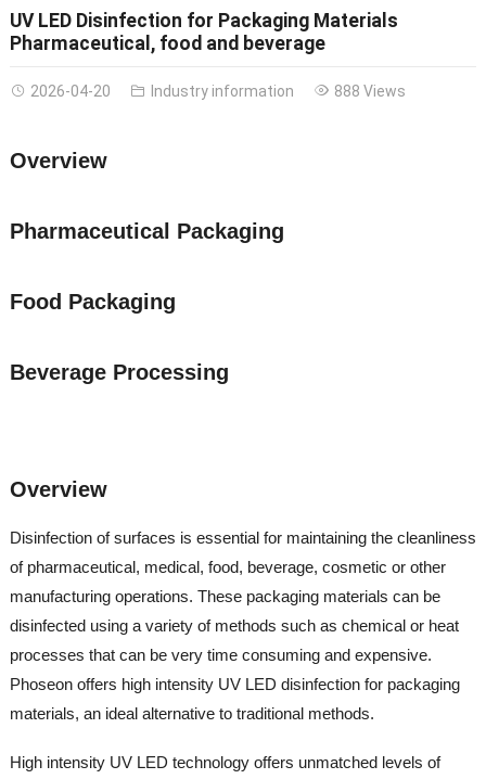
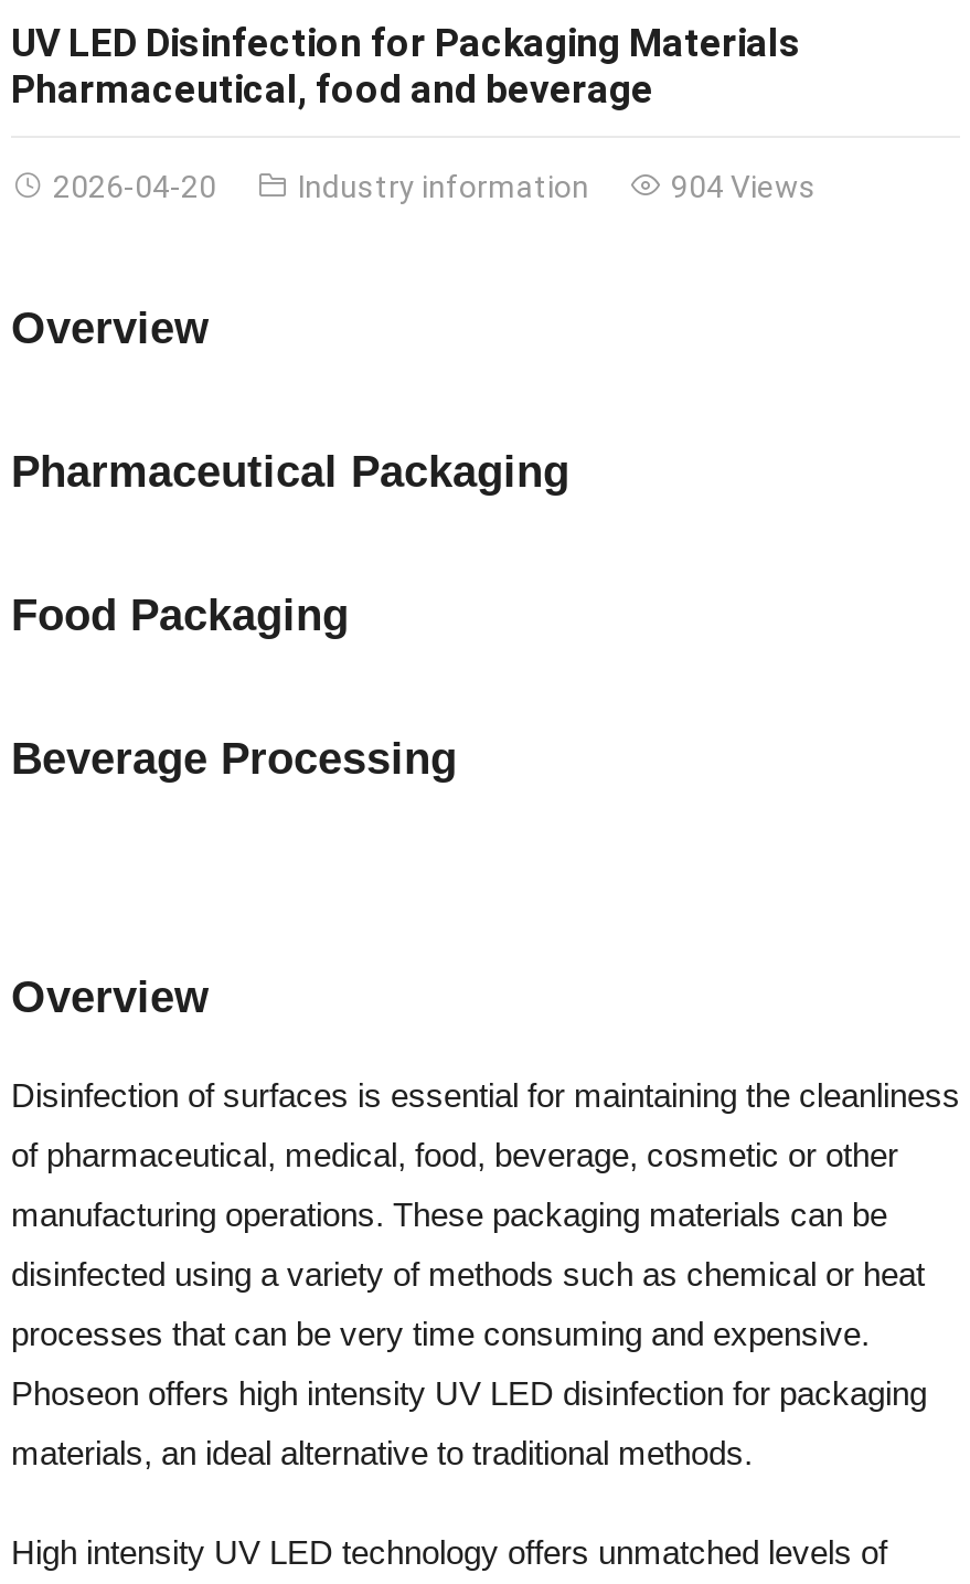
[334,82,406,99] 888 Views -> [671,168,817,203] 904 Views

